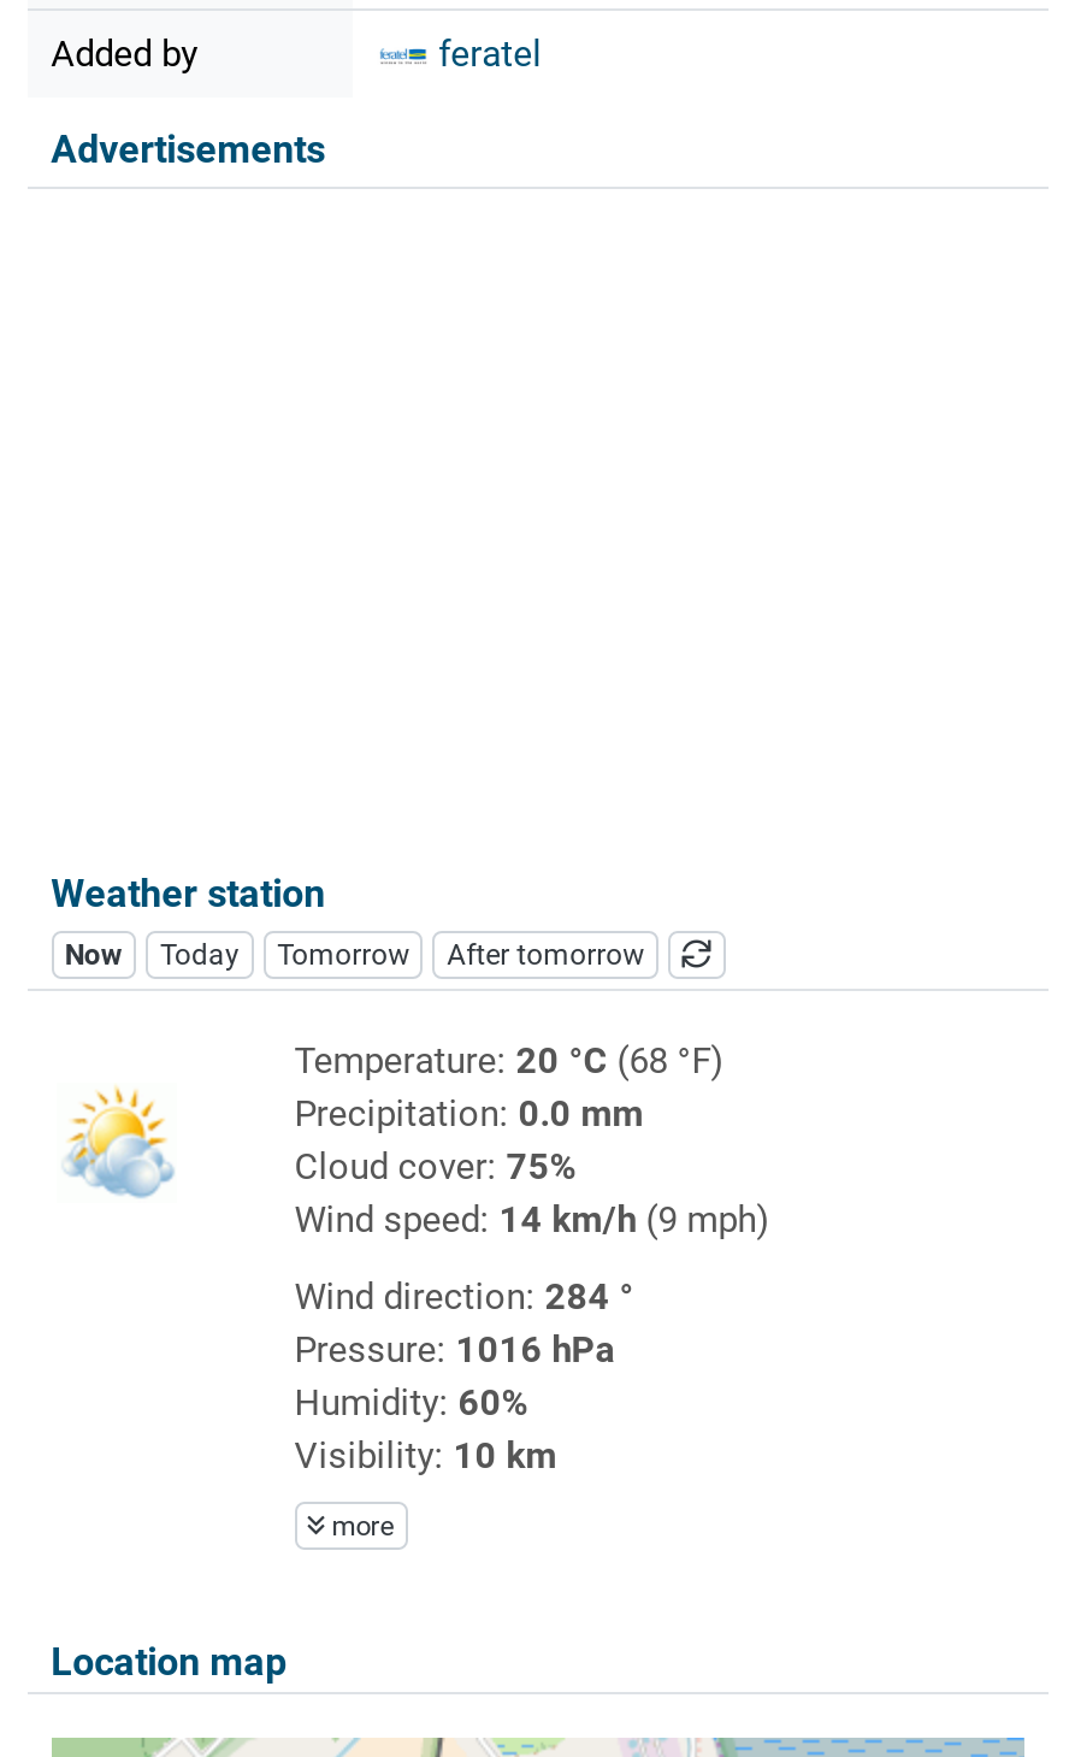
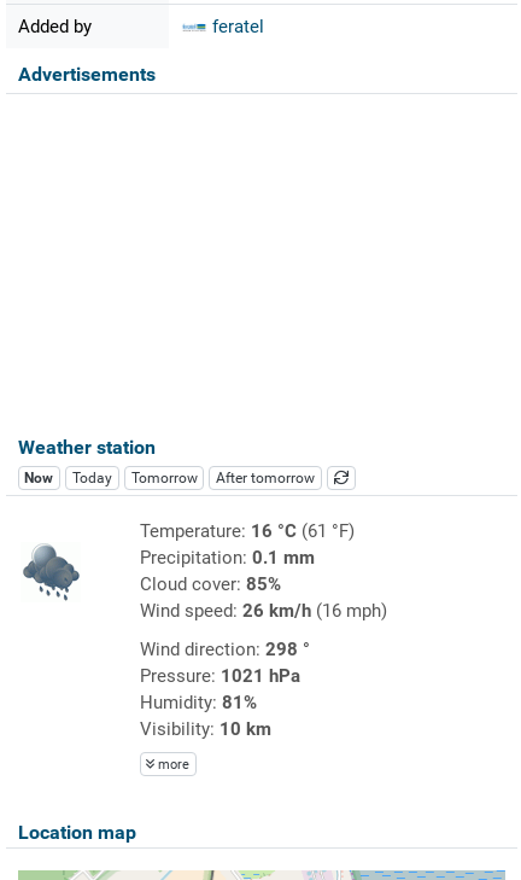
[294,1039,723,1083] Temperature: 20 °C (68 °F) -> [140,520,354,542] Temperature: 16 °C (61 °F)
[61,1085,177,1201] [image] -> [22,543,81,601] [image]
[294,1092,644,1136] Precipitation: 0.0 mm -> [140,547,315,569] Precipitation: 0.1 mm
[294,1145,576,1189] Cloud cover: 75% -> [140,573,281,595] Cloud cover: 85%
[294,1198,769,1242] Wind speed: 14 km/h (9 mph) -> [140,600,387,622] Wind speed: 26 km/h (16 mph)
[294,1275,634,1319] Wind direction: 284 ° -> [140,639,310,660] Wind direction: 298 °
[294,1328,615,1372] Pressure: 1016 hPa -> [140,665,300,687] Pressure: 1021 hPa
[294,1381,528,1425] Humidity: 60% -> [140,692,257,713] Humidity: 81%

